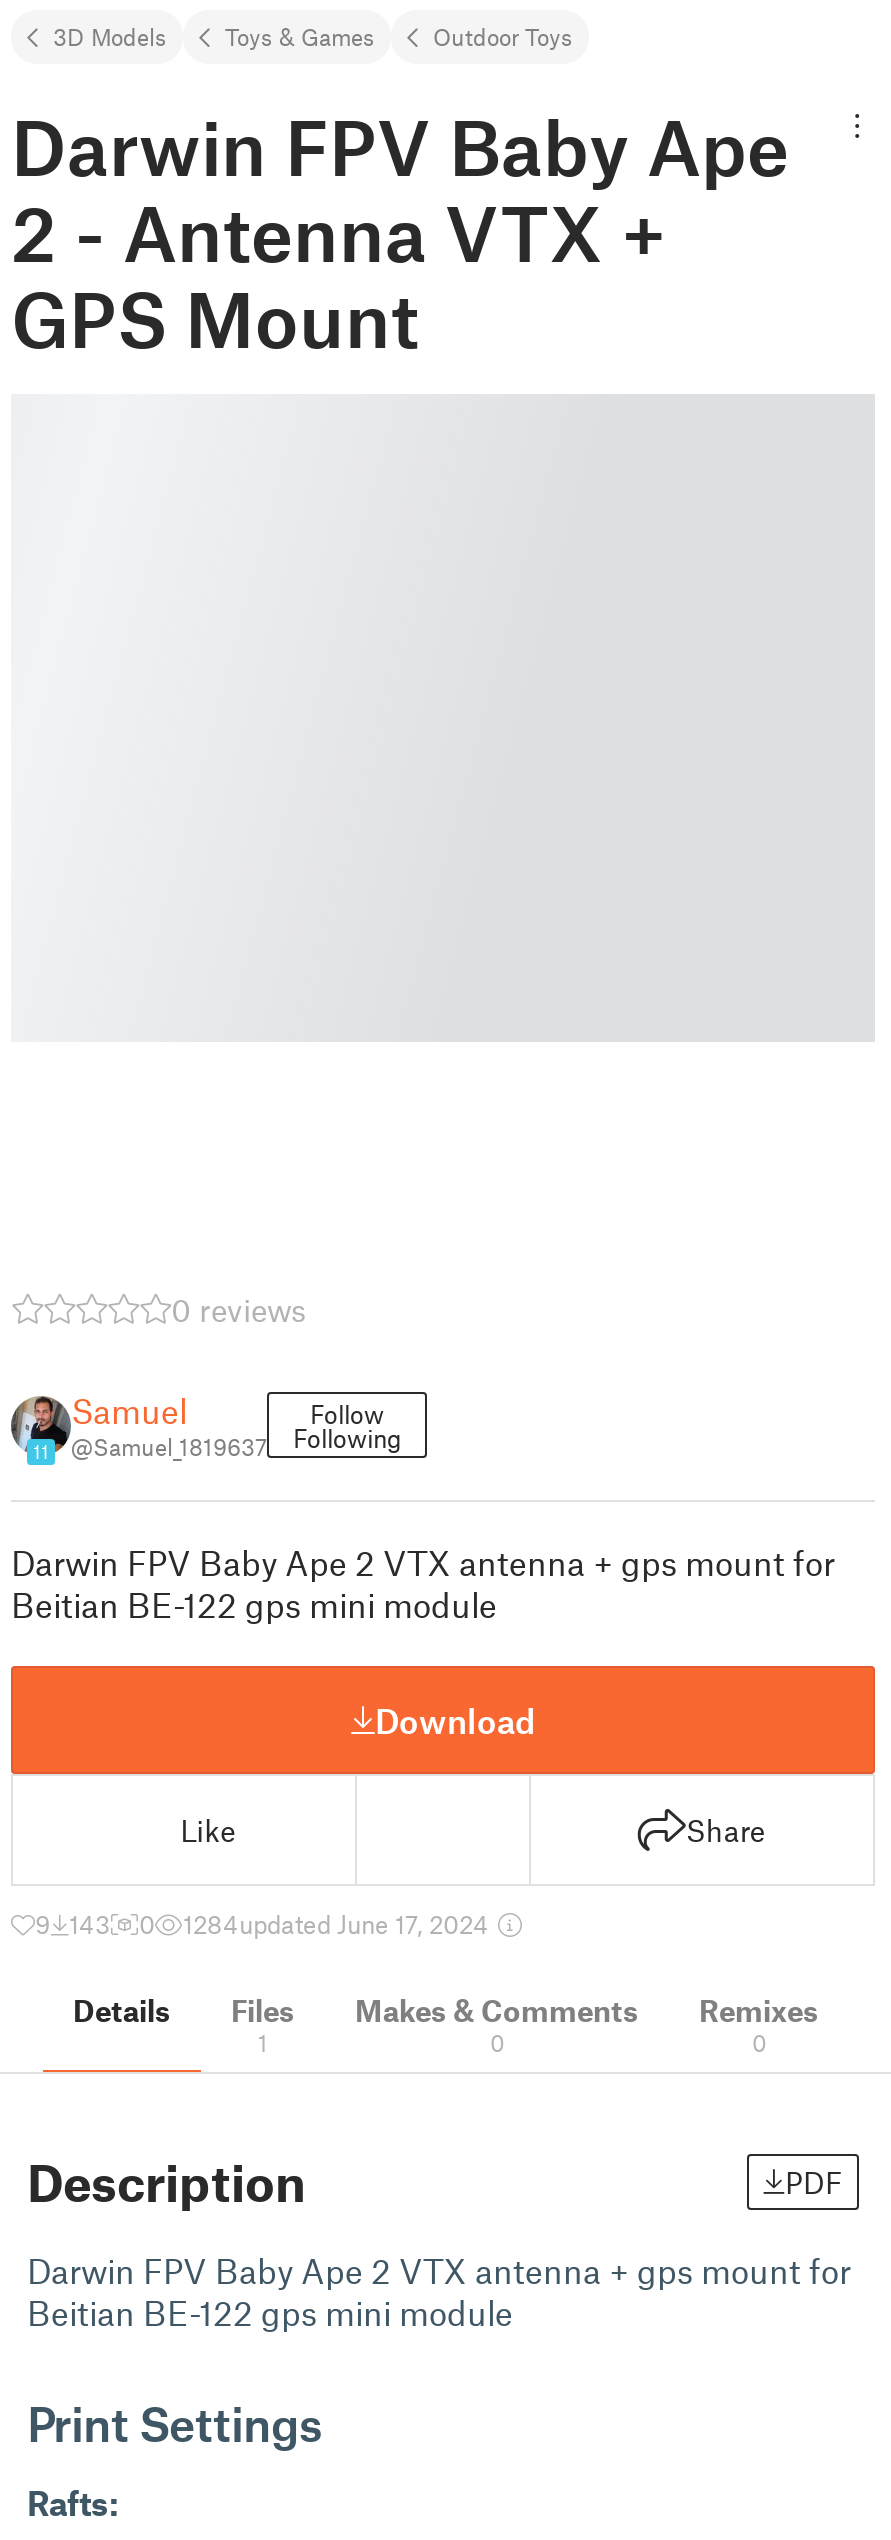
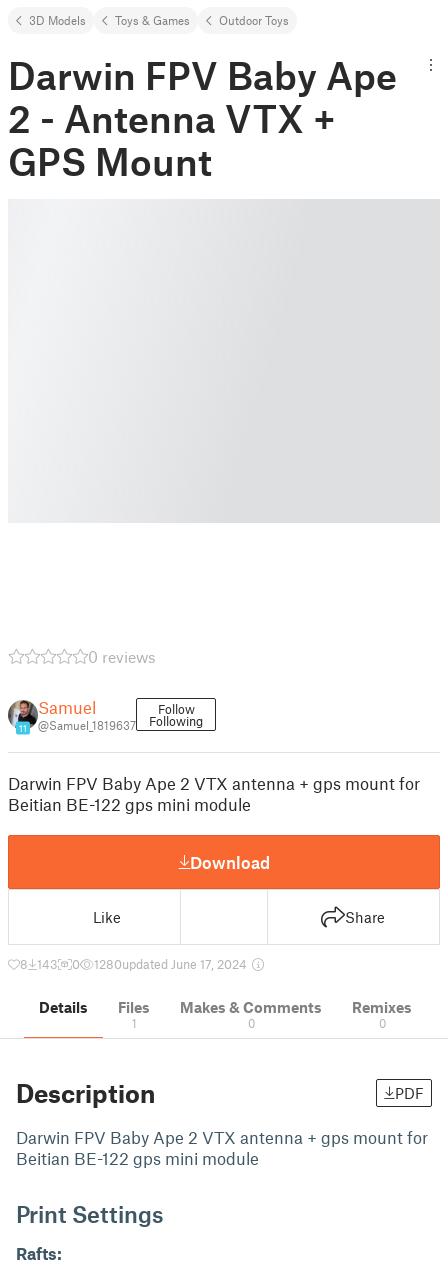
[35,1908,111,1940] 9 143 -> [20,956,58,972] 8 143
[183,1908,495,1940] 1284updated June 17, 2024 -> [94,956,250,972] 1280updated June 17, 2024

